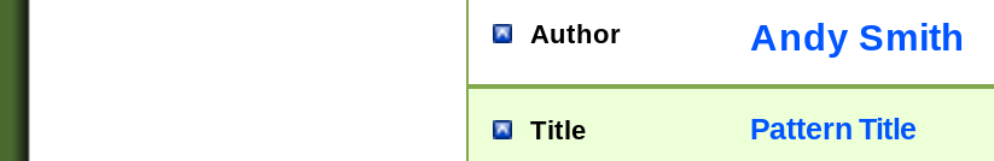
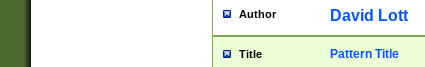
[750,17,965,58] Andy Smith -> [329,7,407,24] David Lott

